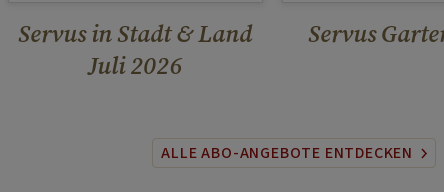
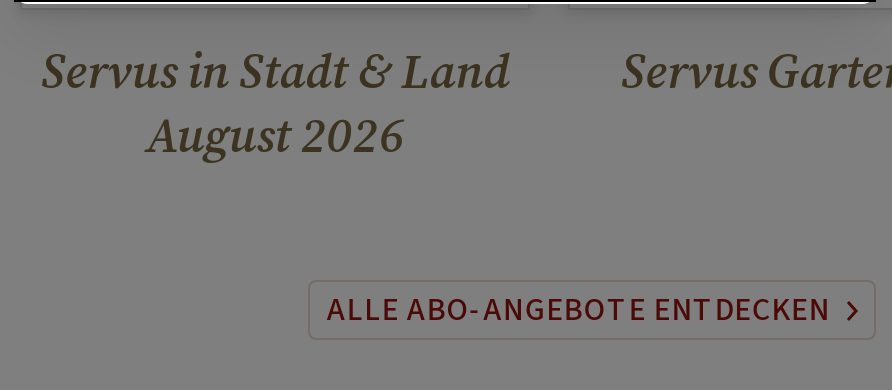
[88,49,182,82] Juli 2026 -> [146,102,404,168] August 2026

